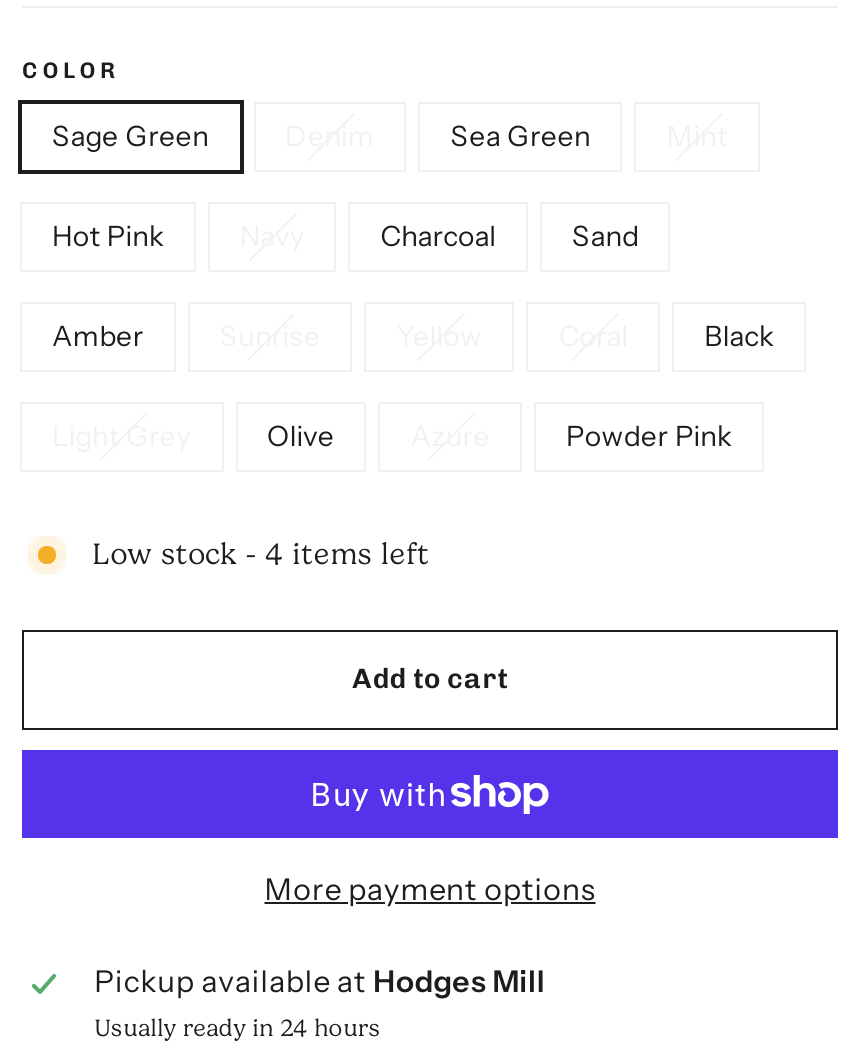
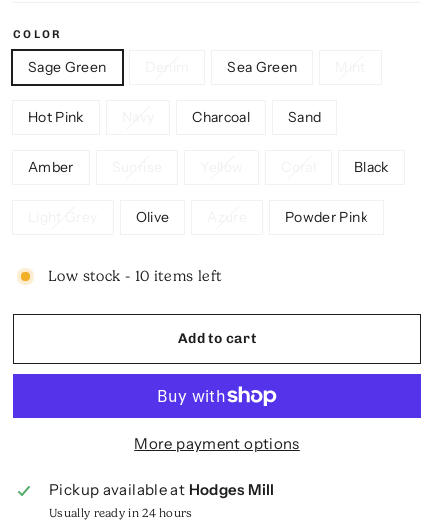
[92,535,430,571] Low stock - 4 items left -> [48,267,222,285] Low stock - 10 items left

